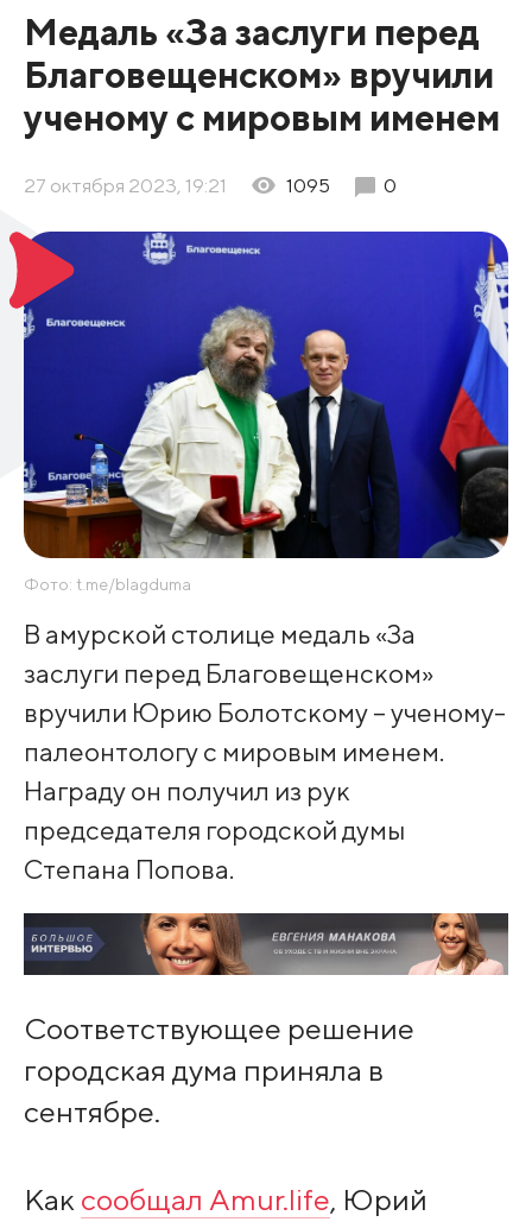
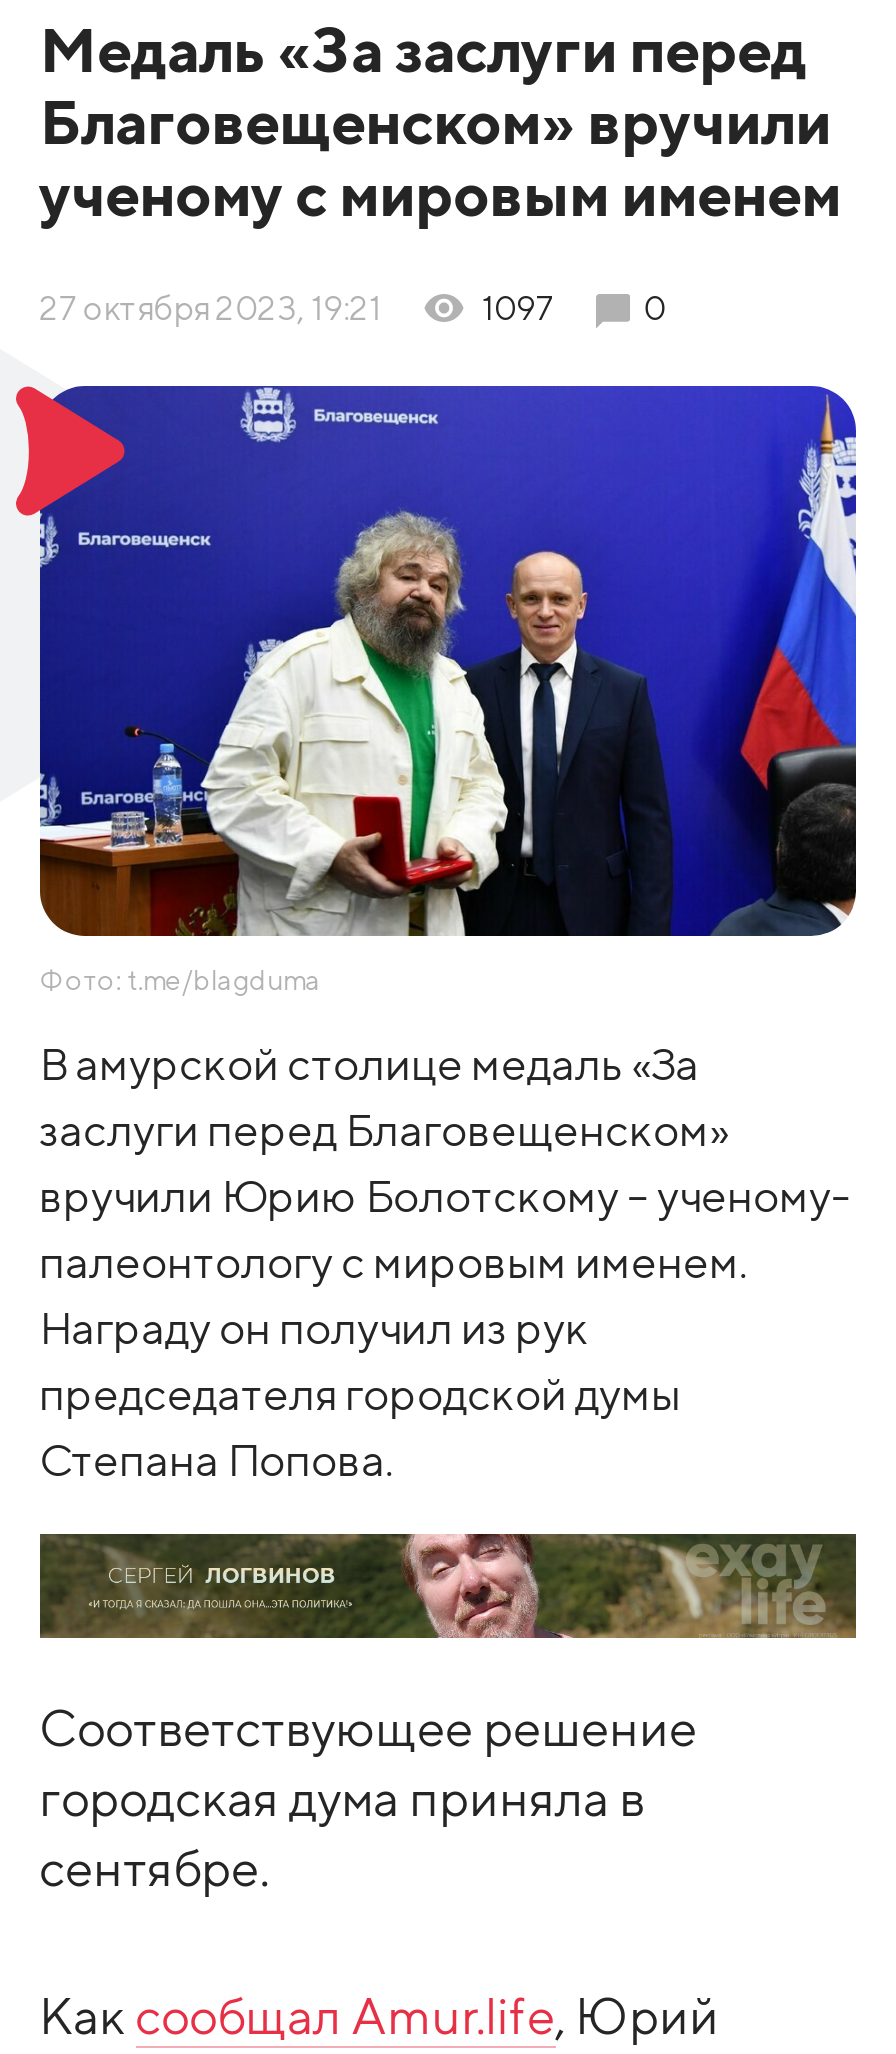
[286,174,330,197] 1095 -> [482,288,554,328] 1097
[24,912,508,976] [image] -> [40,1532,856,1640] [image]

